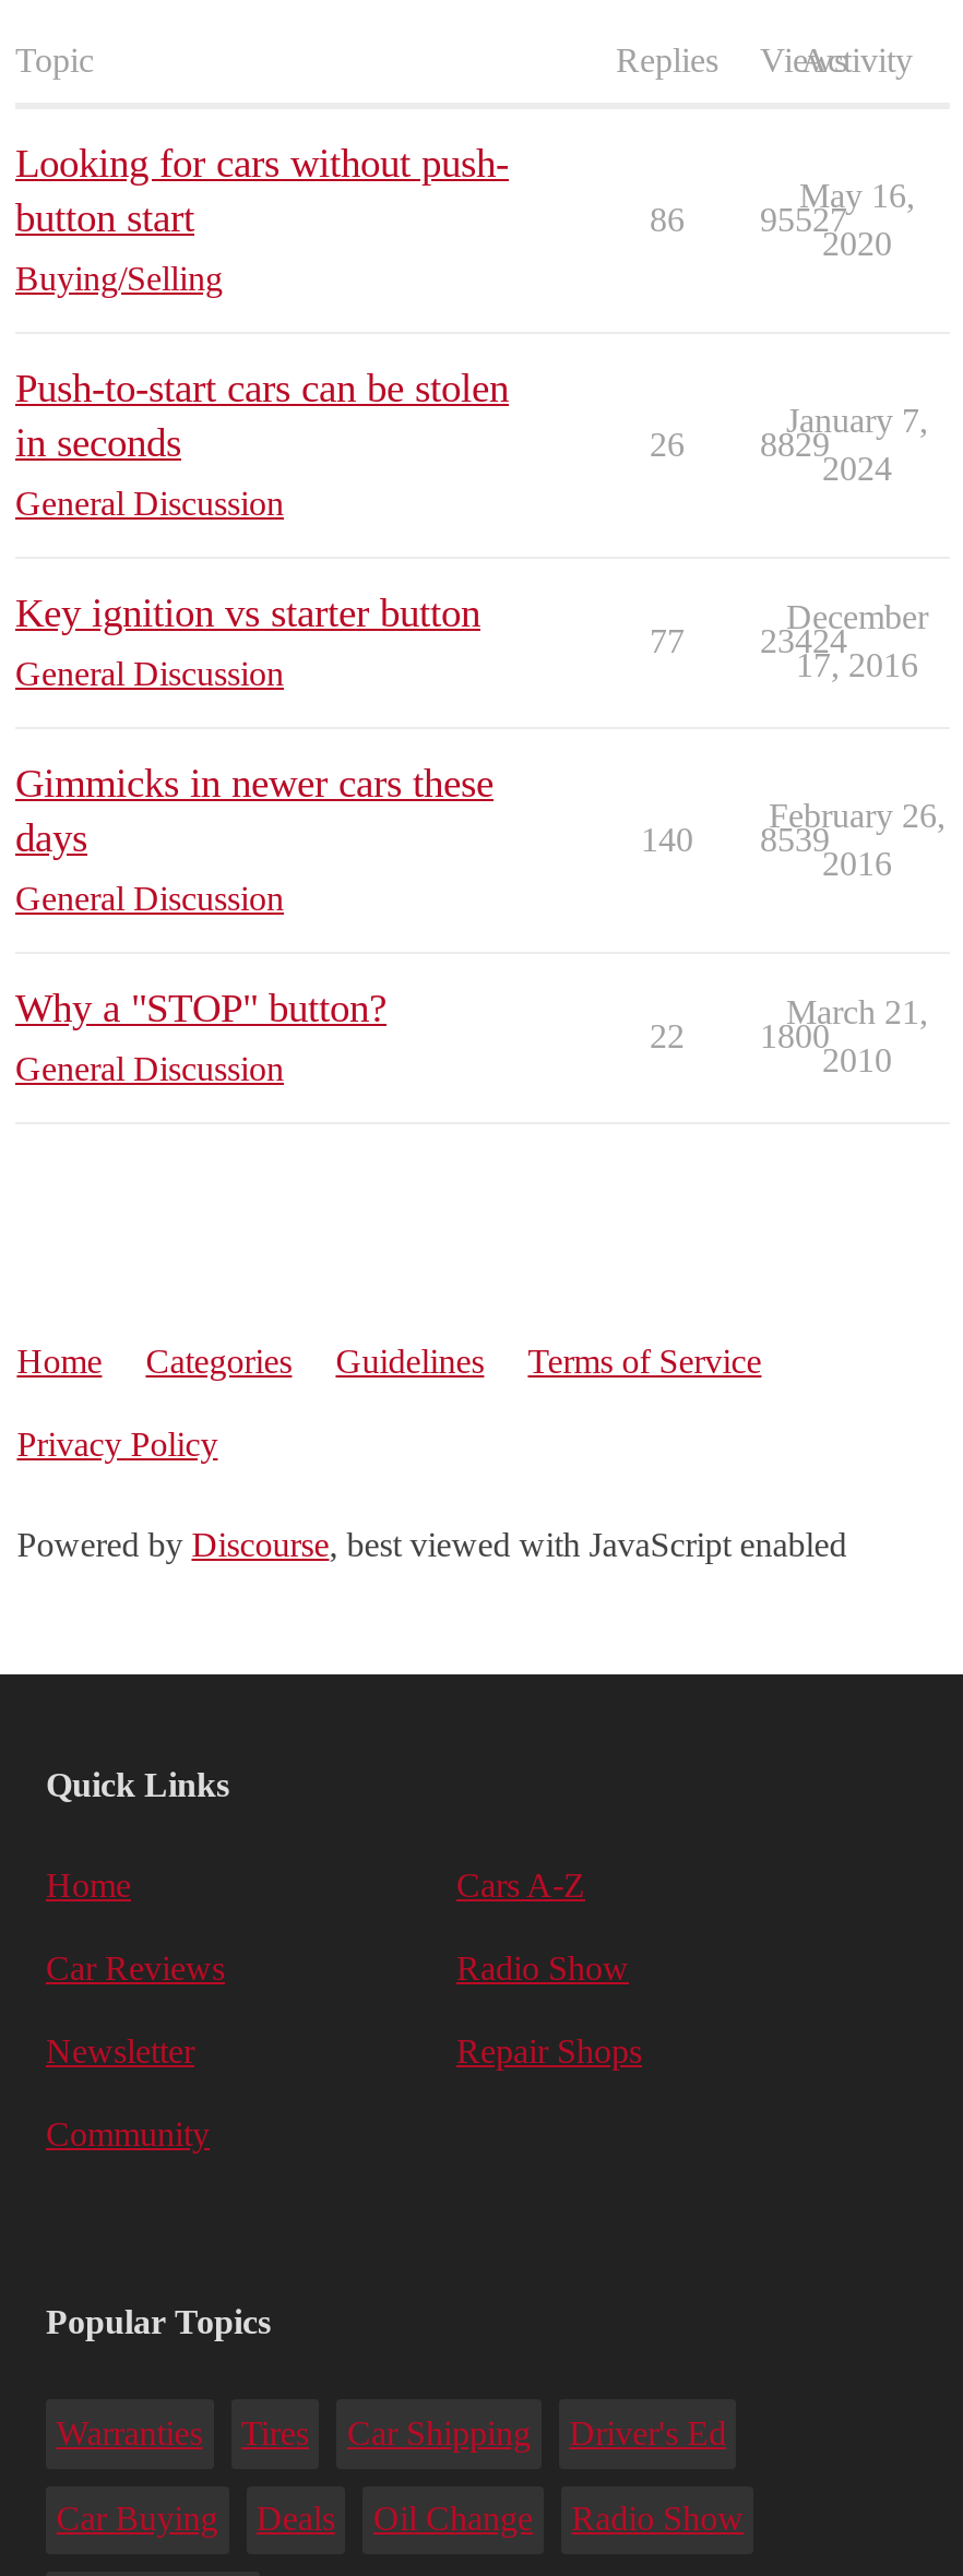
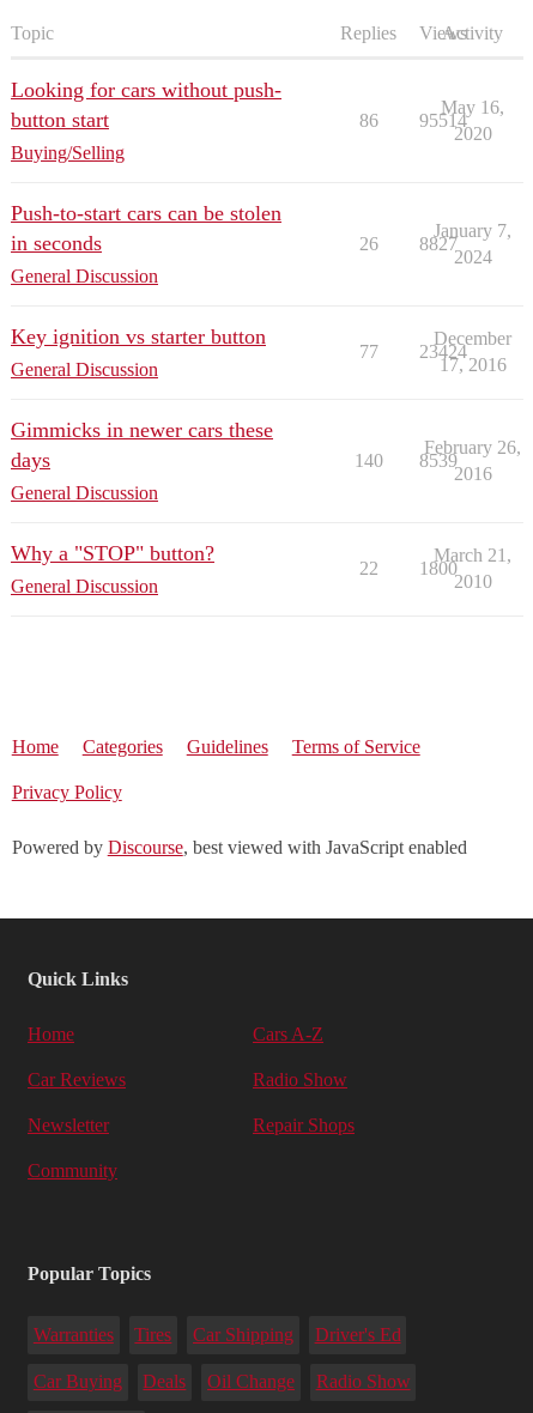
[760,201,847,238] 95527 -> [419,110,467,131] 95514
[760,426,830,463] 8829 -> [419,234,458,254] 8827

